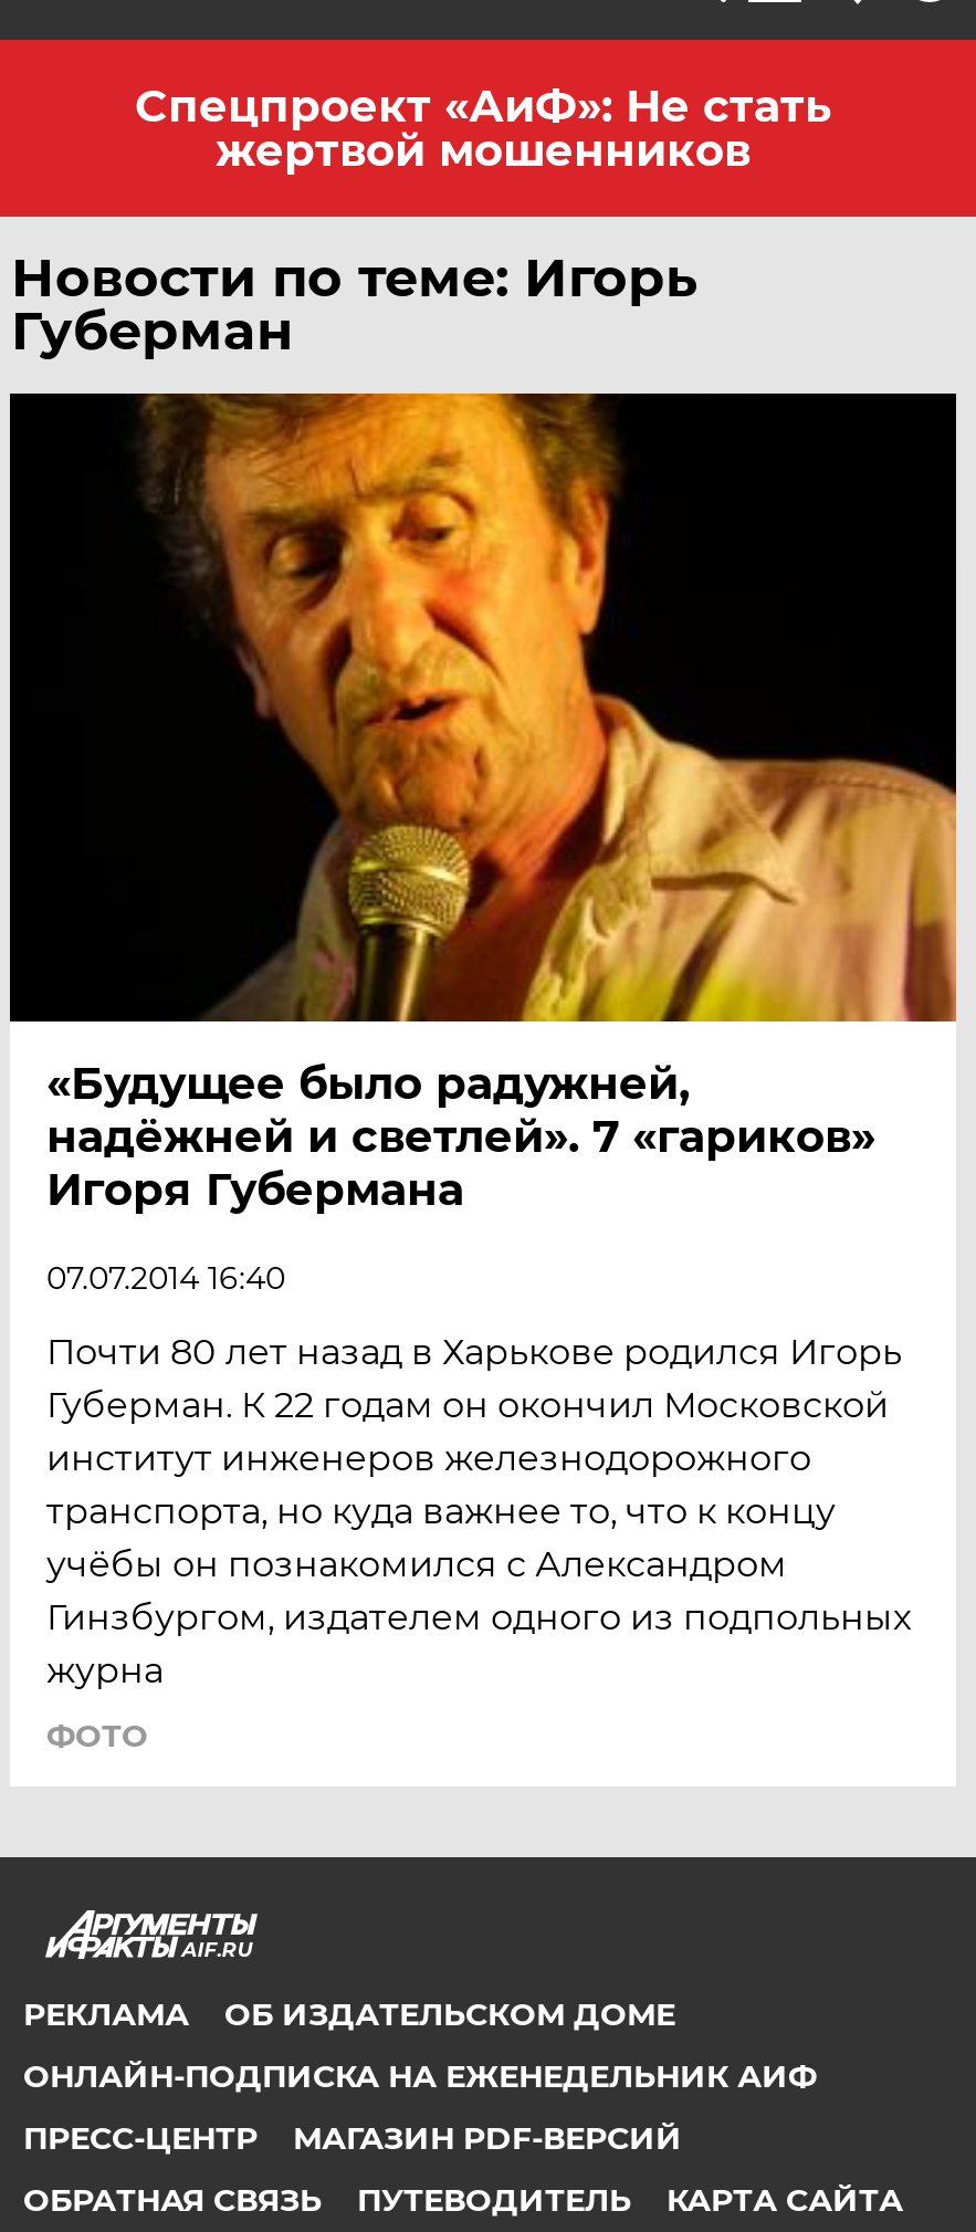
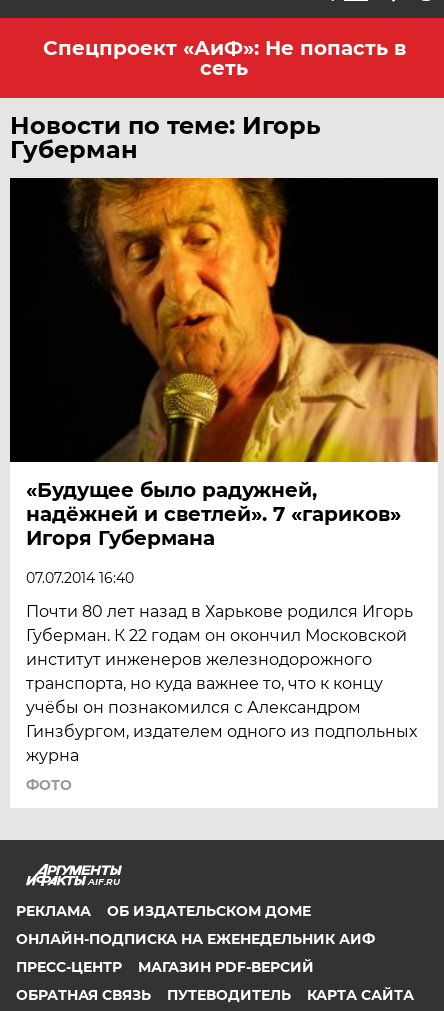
[135,80,831,177] Спецпроект «АиФ»: Не стать | жертвой мошенников -> [42,36,405,80] Спецпроект «АиФ»: Не попасть в | сеть

